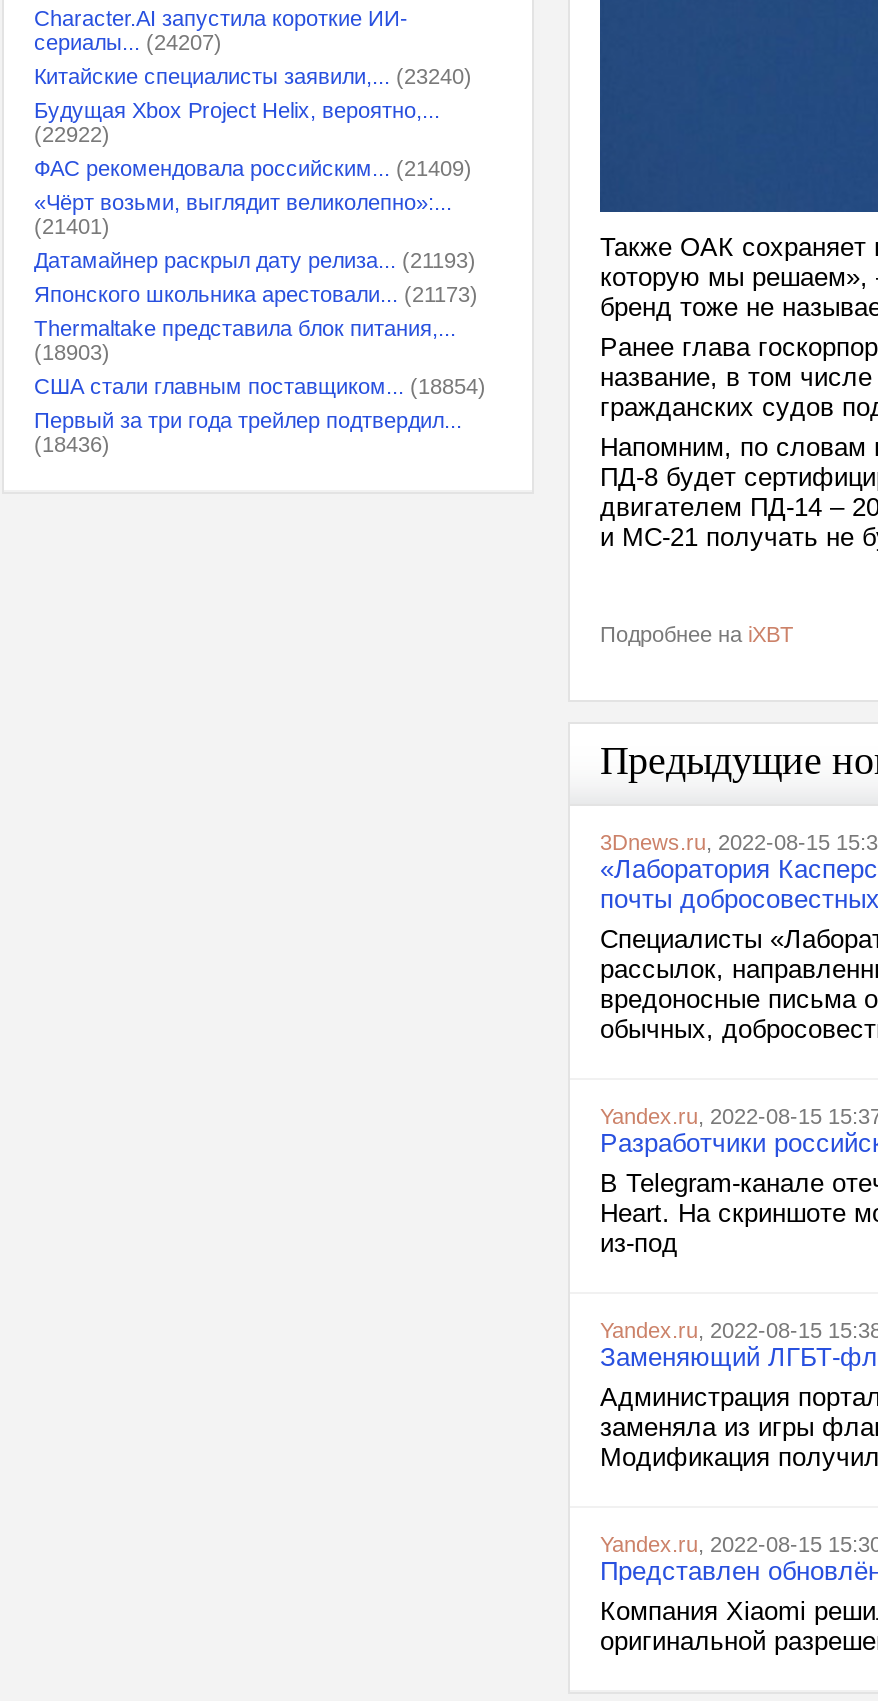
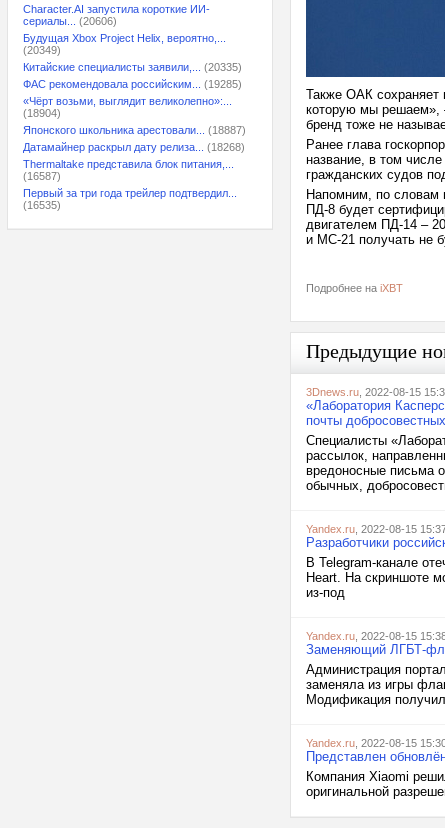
[34,30,472,88] сериалы... (24207) | Китайские специалисты заявили,... (23240) -> [23,15,117,27] сериалы... (20606)
[34,122,472,180] (22922) | ФАС рекомендовала российским... (21409) -> [23,44,242,90] (20349) | Китайские специалисты заявили,... (20335) | ФАС рекомендовала российским... (19285)
[34,214,478,306] (21401) | Датамайнер раскрыл дату релиза... (21193) | Японского школьника арестовали... (21173) -> [23,107,246,153] (18904) | Японского школьника арестовали... (18887) | Датамайнер раскрыл дату релиза... (18268)
[34,340,486,398] (18903) | США стали главным поставщиком... (18854) -> [23,170,61,182] (16587)
[34,432,110,456] (18436) -> [23,199,61,211] (16535)

